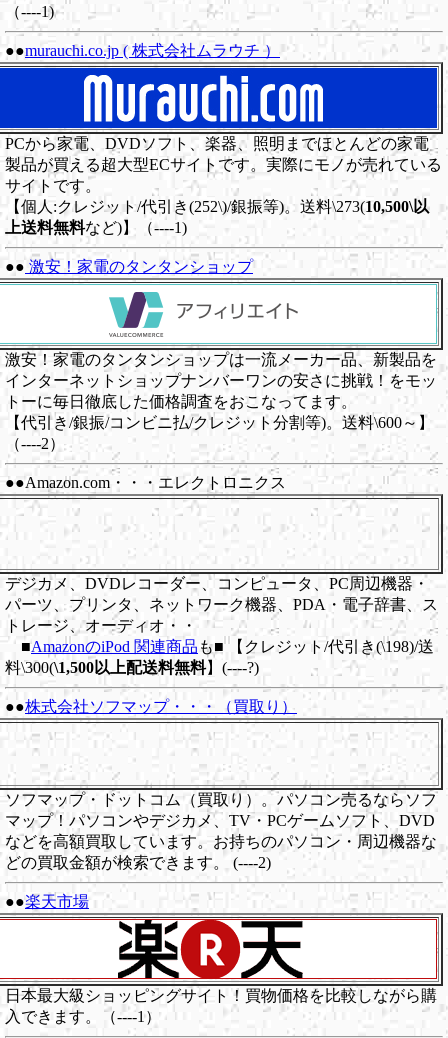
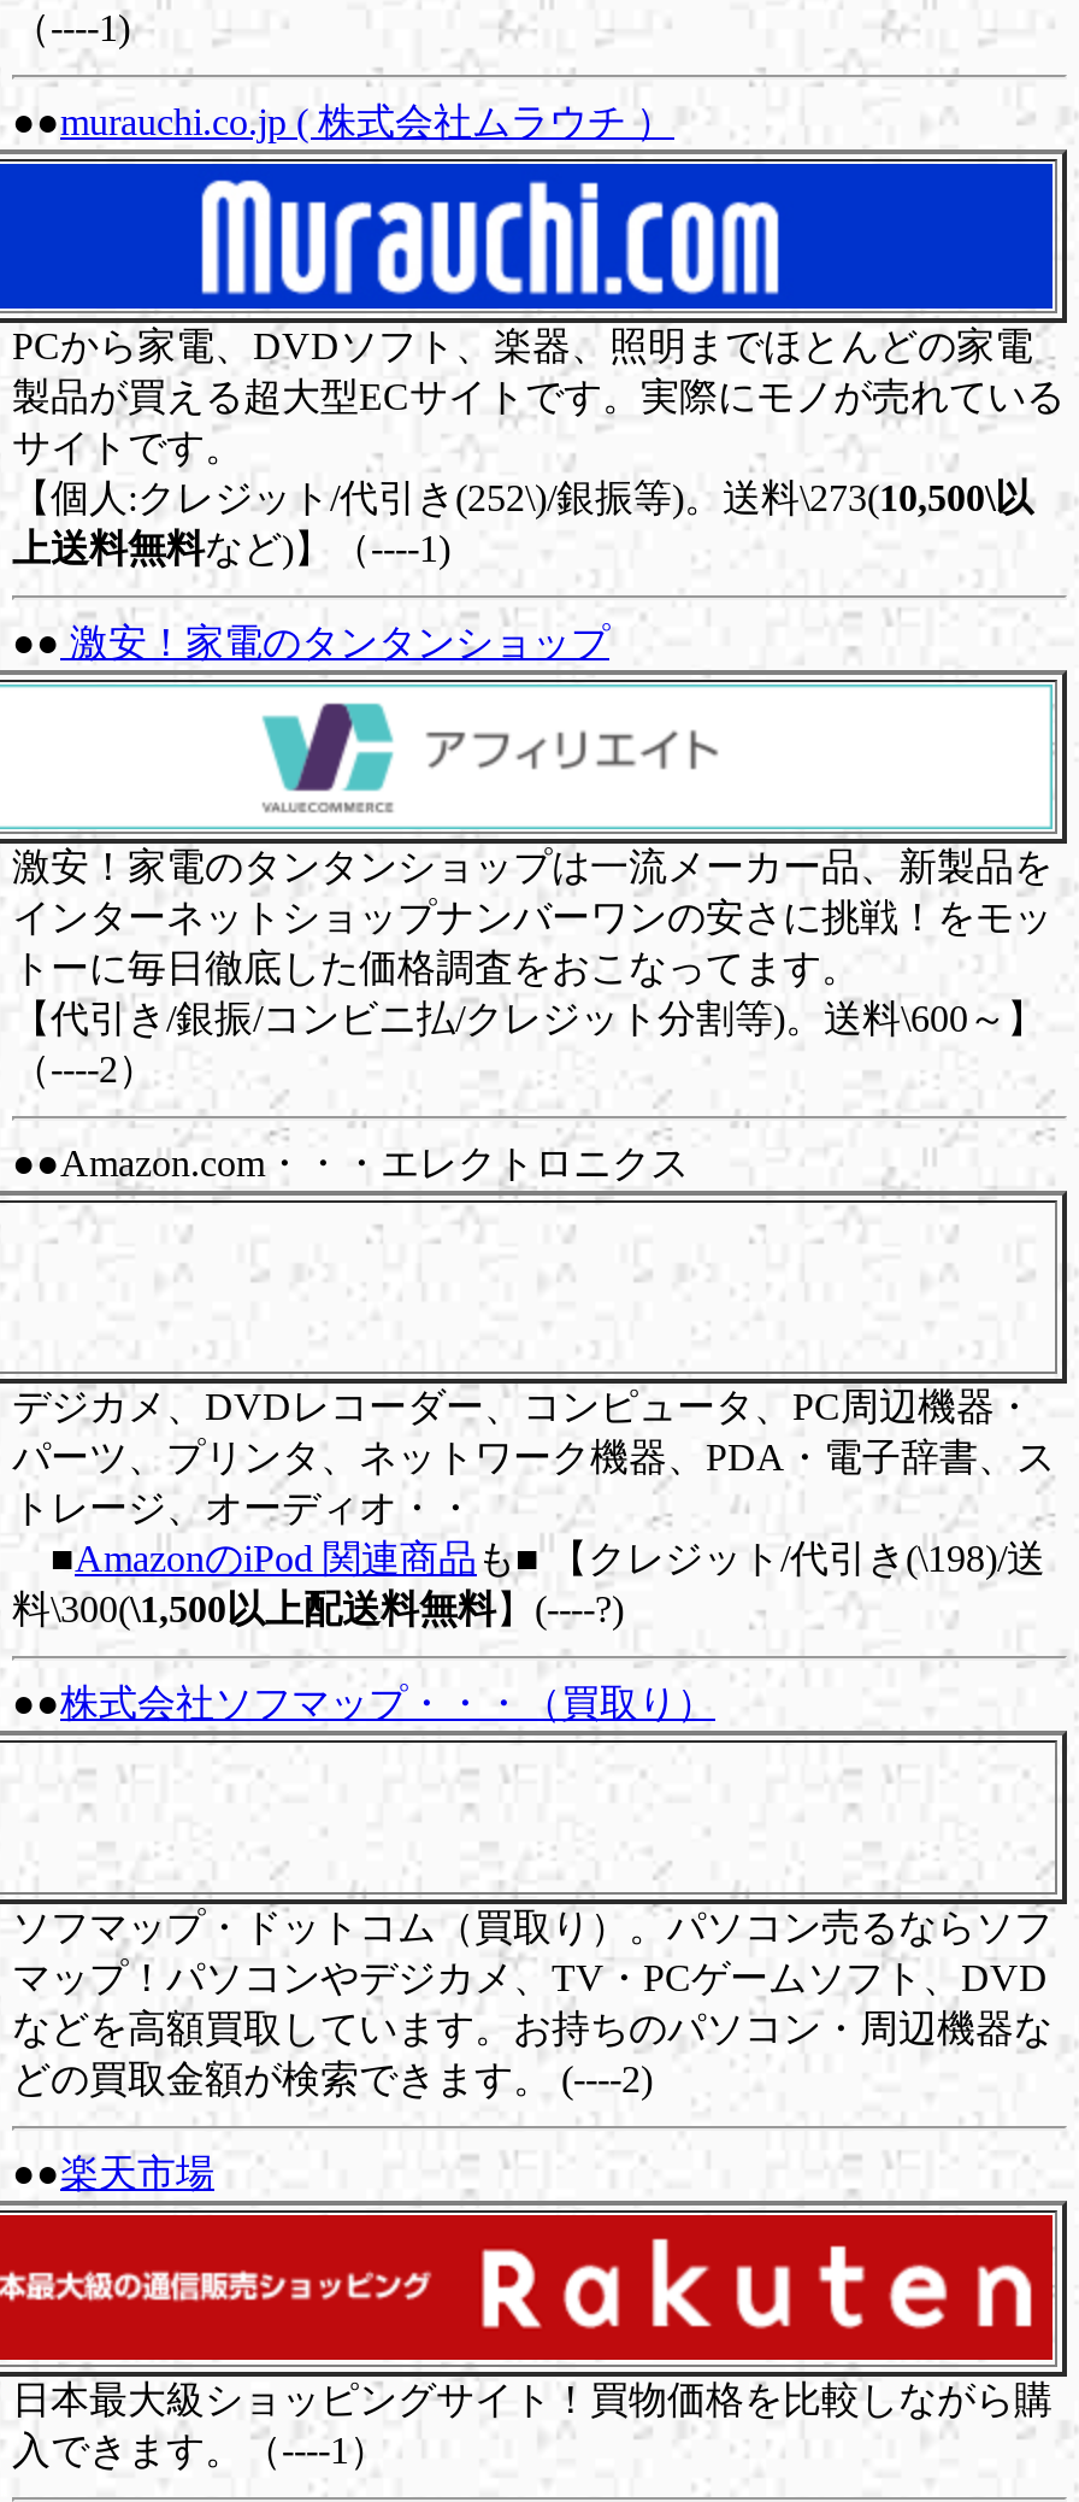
[3,919,203,979] [image] -> [7,2215,487,2360] [image]
[218,919,436,979] [image] -> [527,2215,1053,2360] [image]

